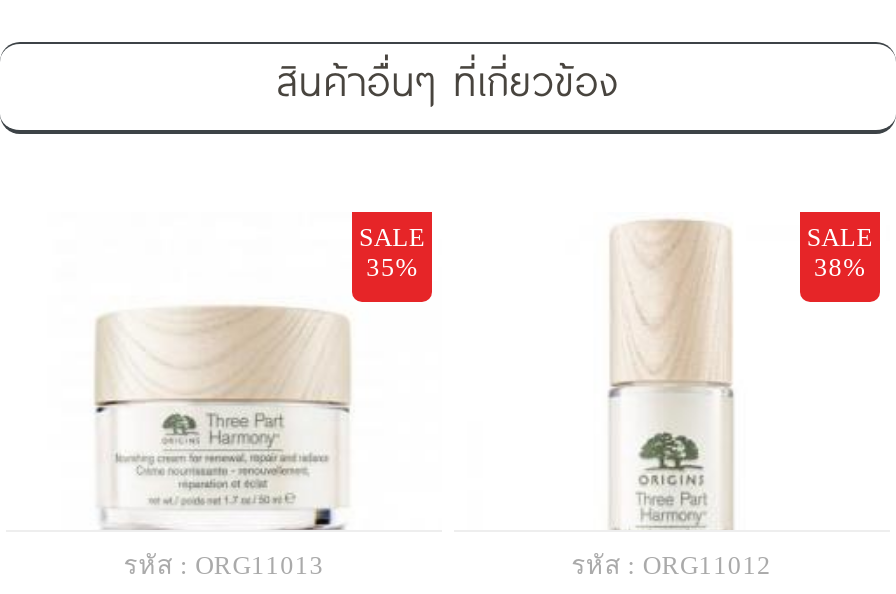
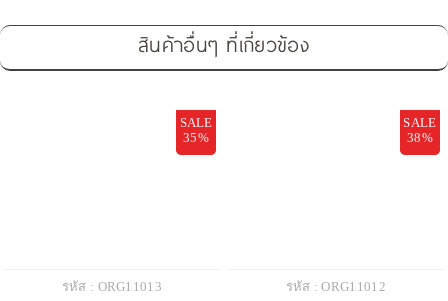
[608,218,734,530] [image] -> none
[94,304,352,532] [image] -> none

